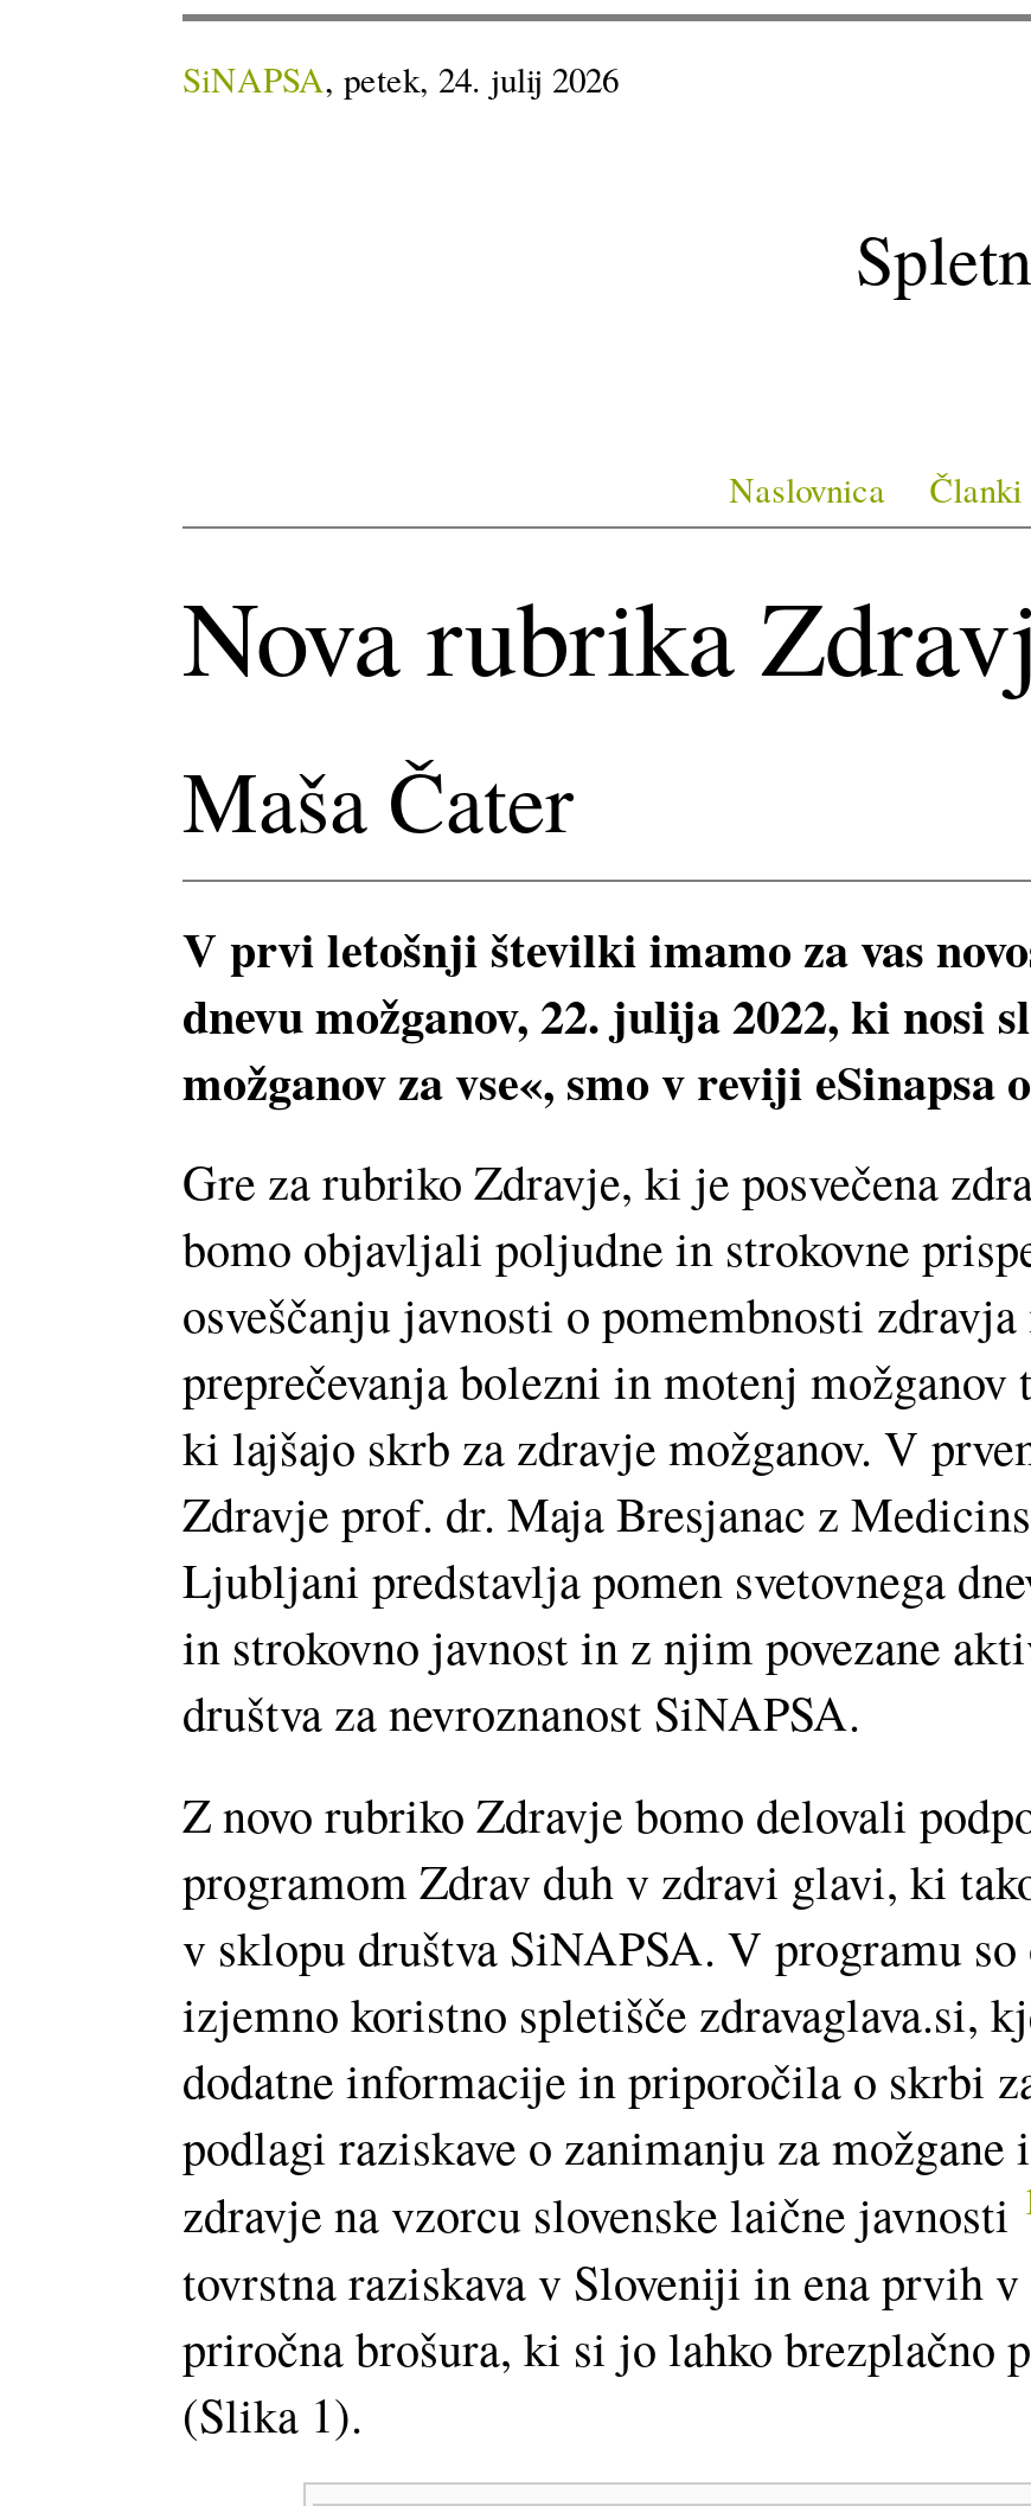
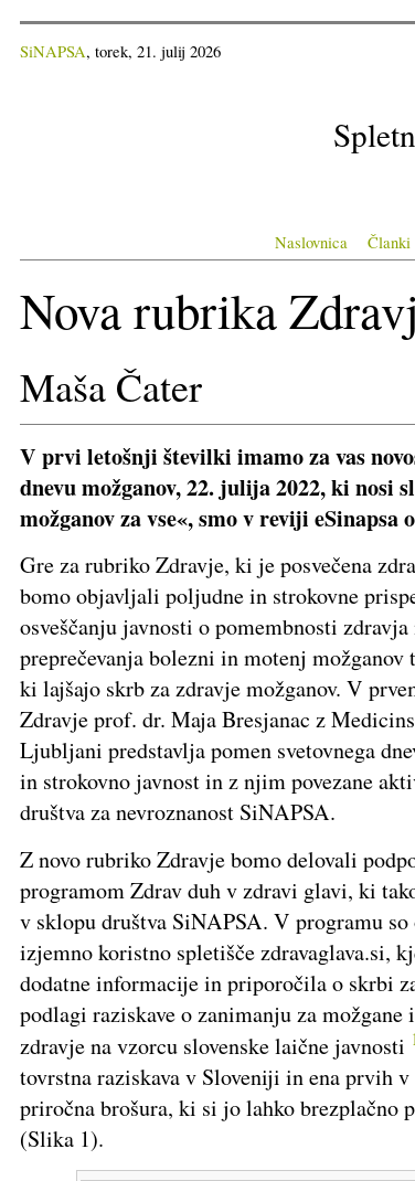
[182,57,619,102] SiNAPSA, petek, 24. julij 2026 -> [20,41,221,62] SiNAPSA, torek, 21. julij 2026

